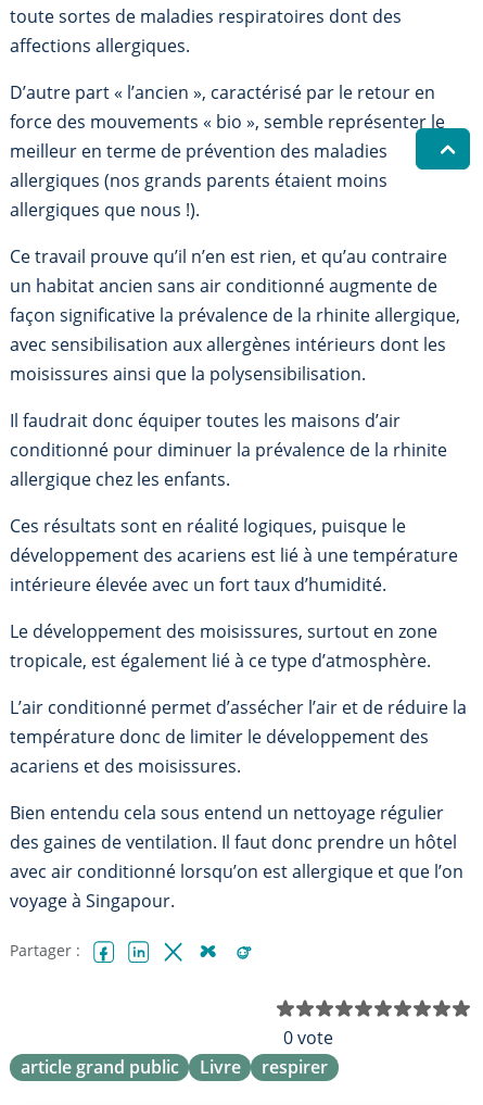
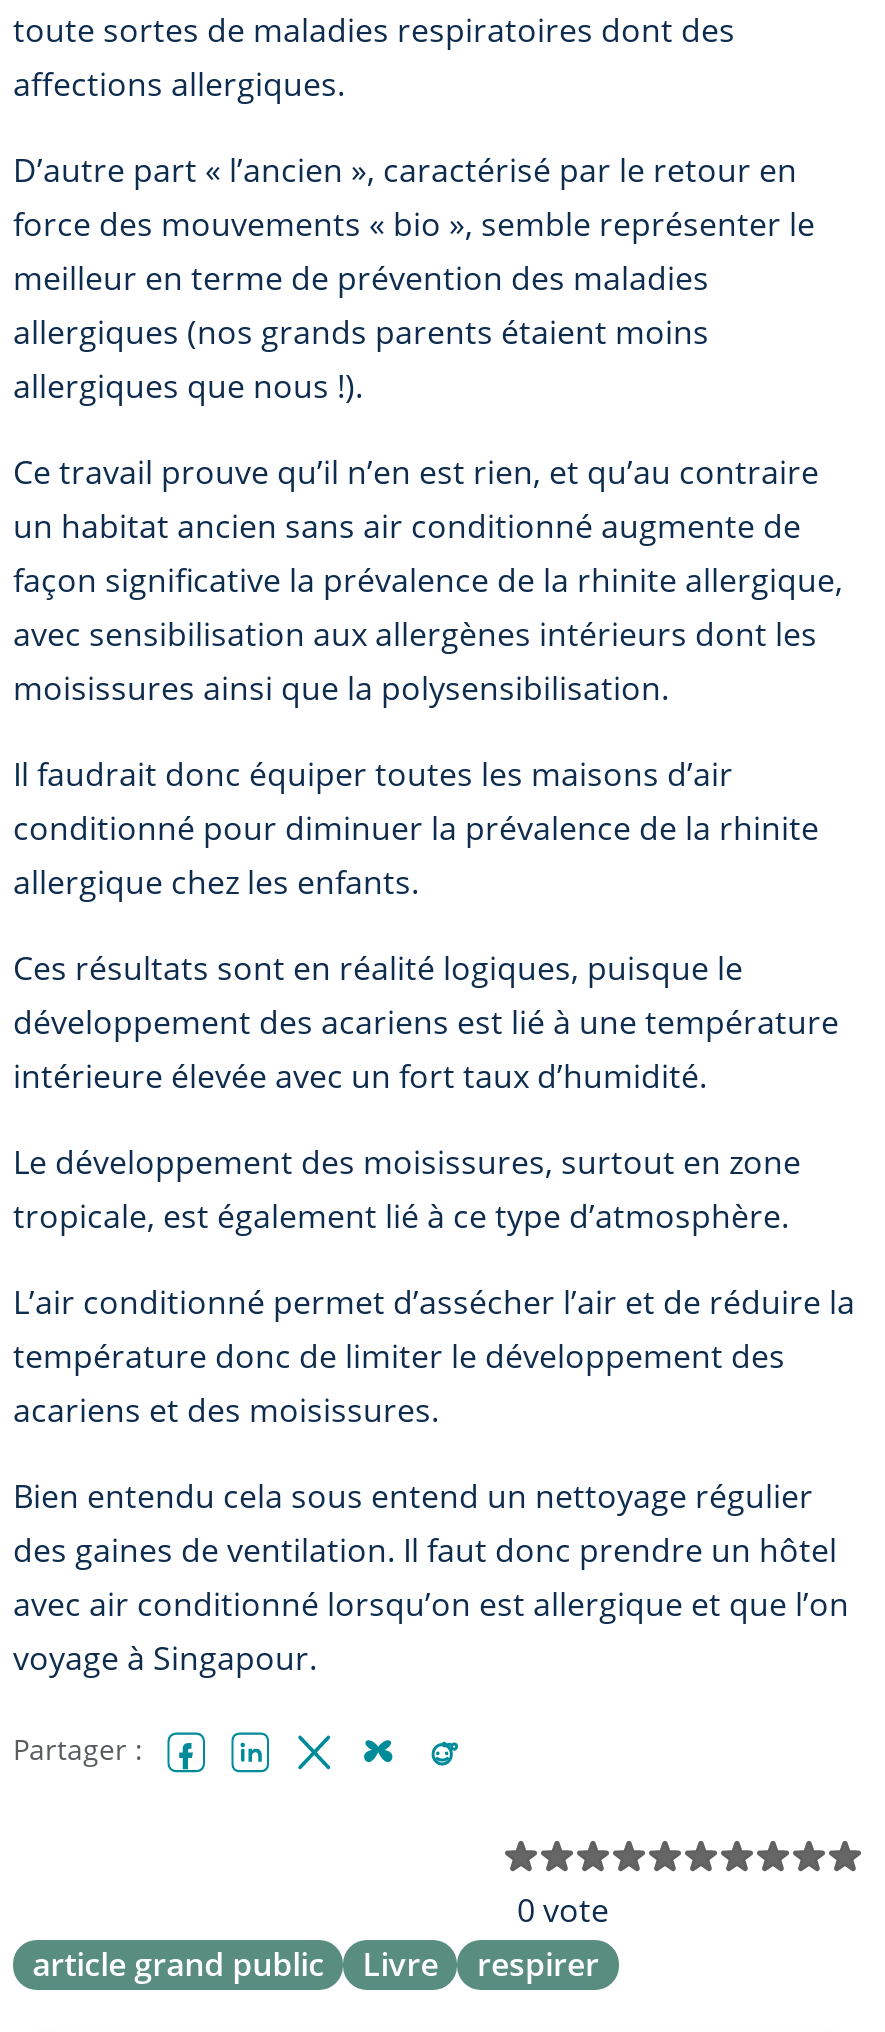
[415,127,471,171] [image] -> none

